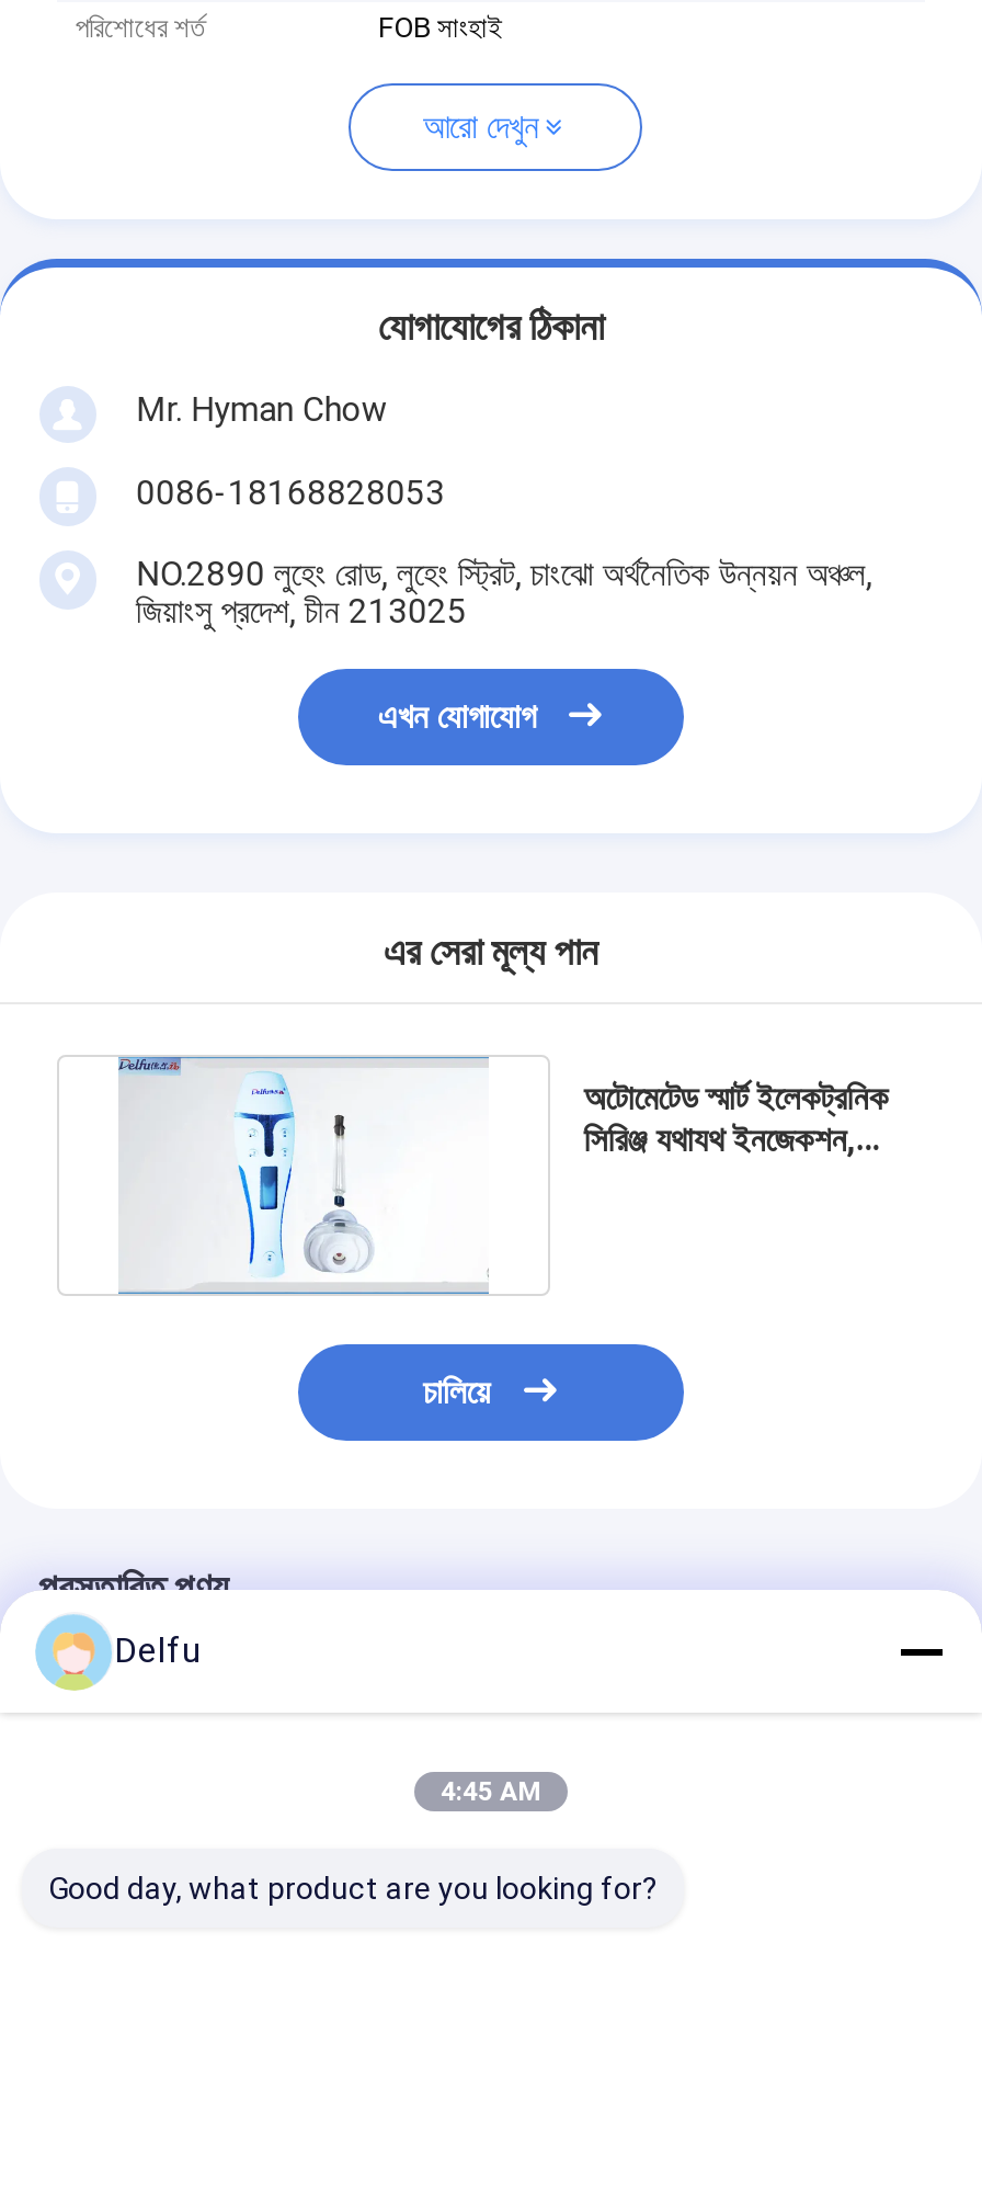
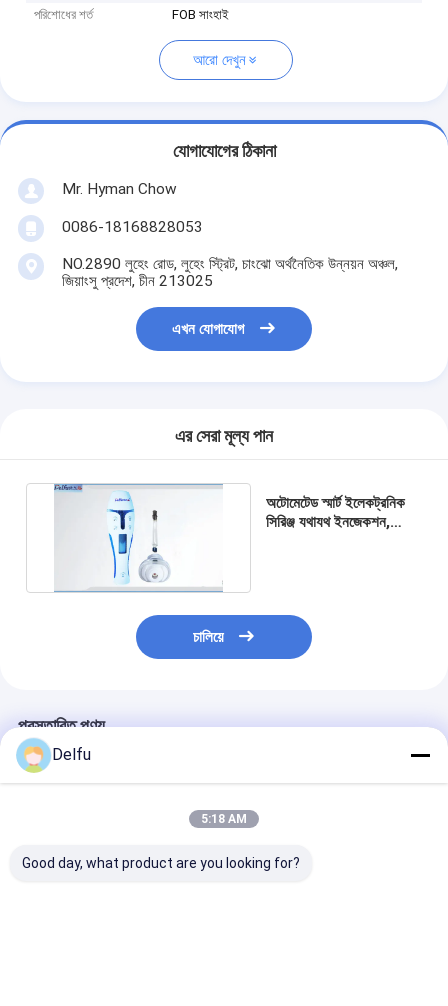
[441,1776,541,1807] 4:45 AM -> [201,812,247,826] 5:18 AM

